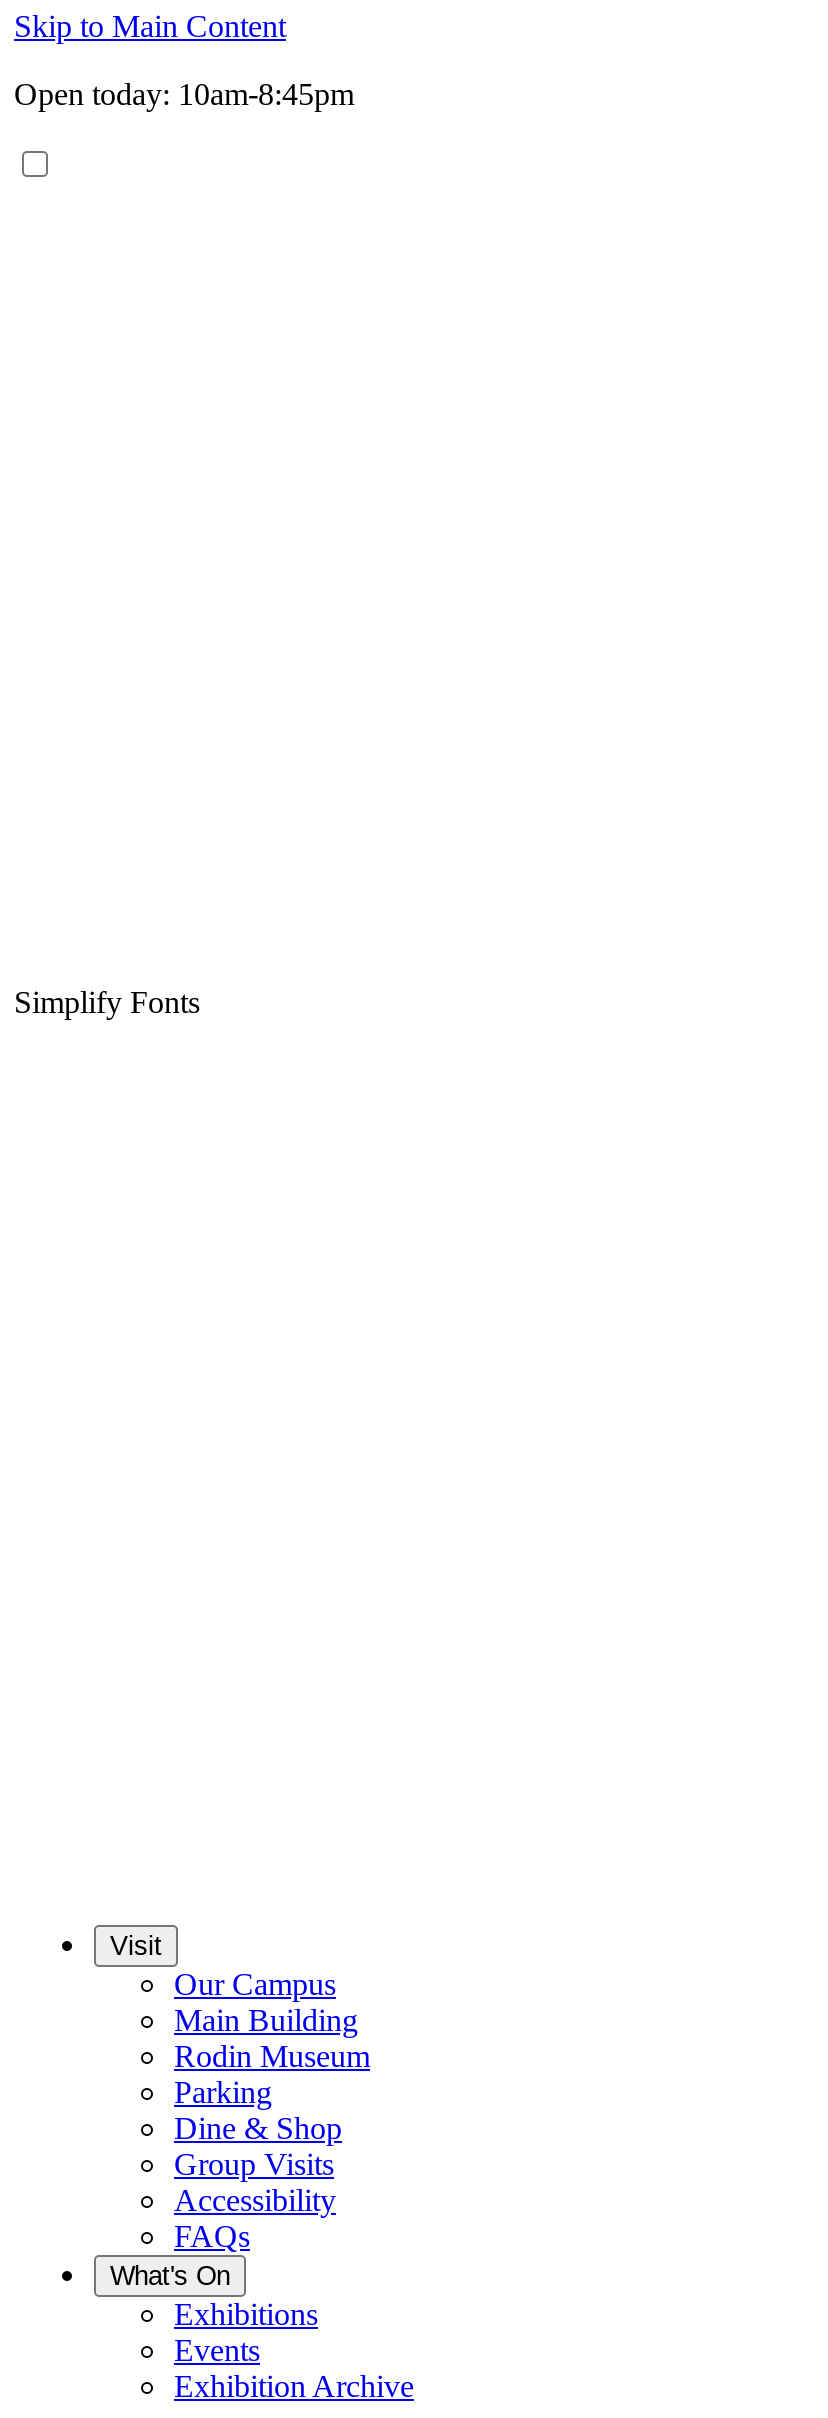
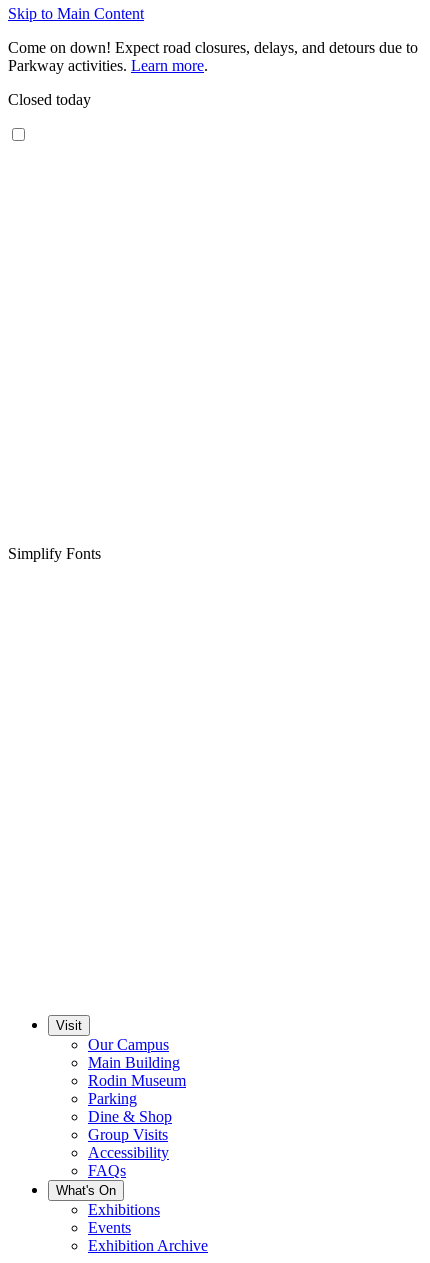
[14,77,354,111] Open today: 10am-8:45pm -> [8,39,418,108] Come on down! Expect road closures, delays, and detours due to | Parkway activities. Learn more. | Closed today

